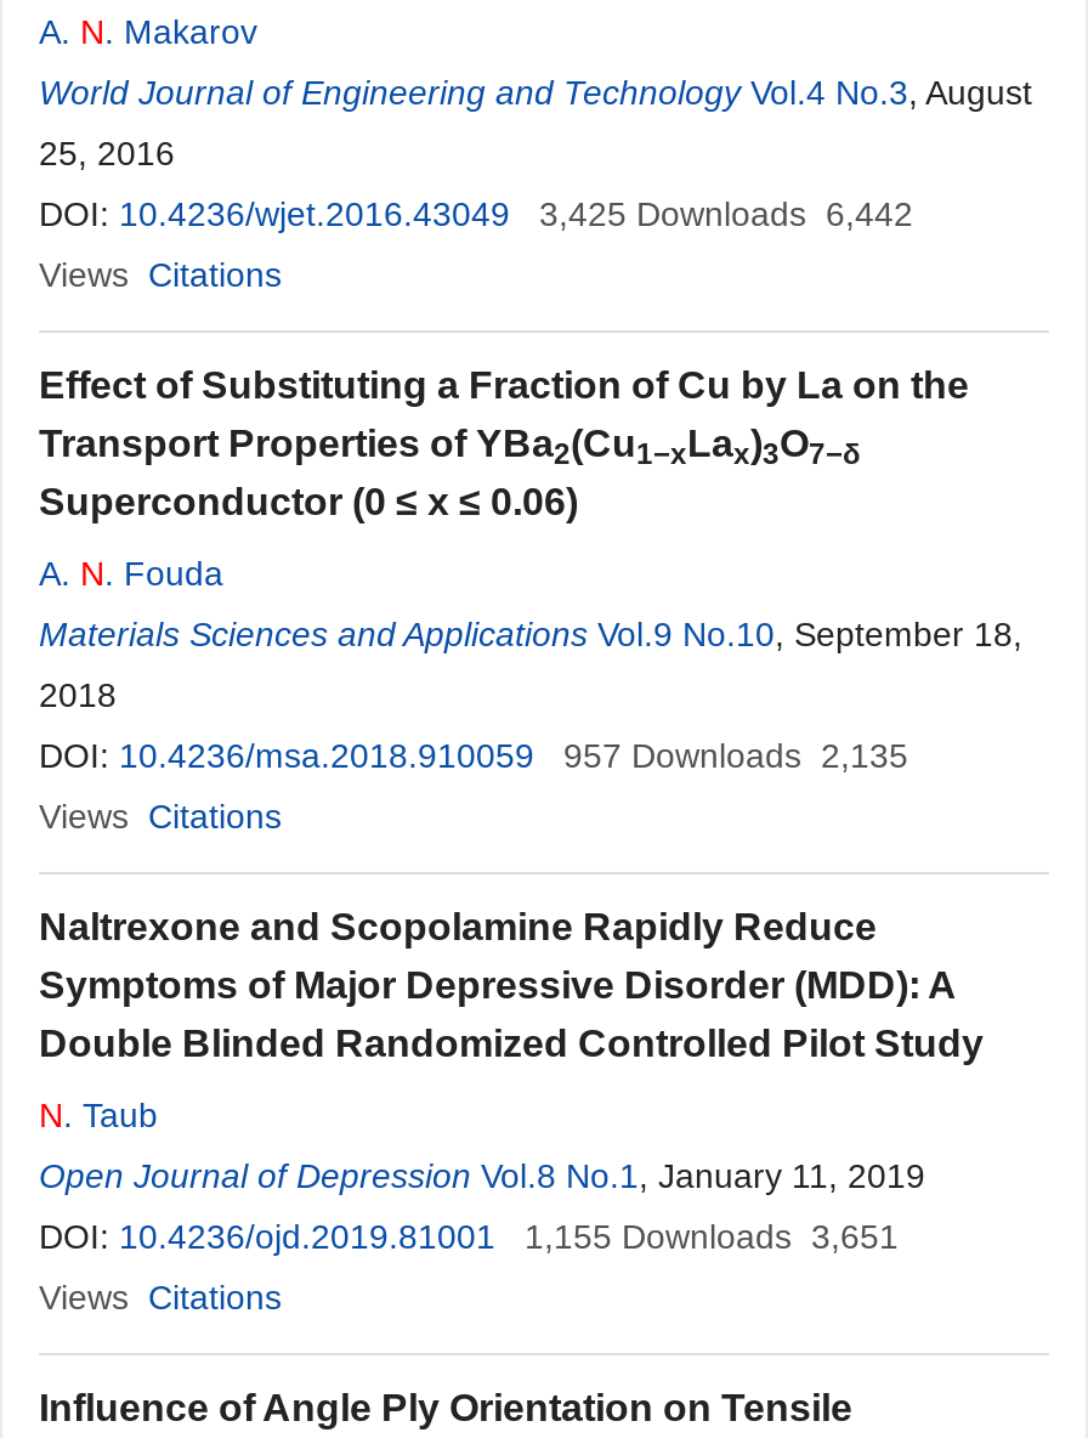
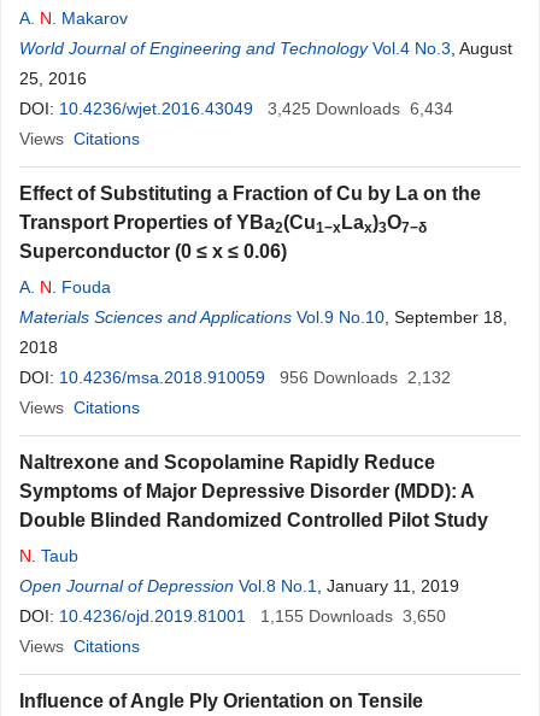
[39,194,913,233] DOI: 10.4236/wjet.2016.43049 3,425 Downloads 6,442 -> [19,99,453,118] DOI: 10.4236/wjet.2016.43049 3,425 Downloads 6,434
[39,736,908,775] DOI: 10.4236/msa.2018.910059 957 Downloads 2,135 -> [19,368,451,387] DOI: 10.4236/msa.2018.910059 956 Downloads 2,132
[39,1217,899,1256] DOI: 10.4236/ojd.2019.81001 1,155 Downloads 3,651 -> [19,606,446,626] DOI: 10.4236/ojd.2019.81001 1,155 Downloads 3,650

